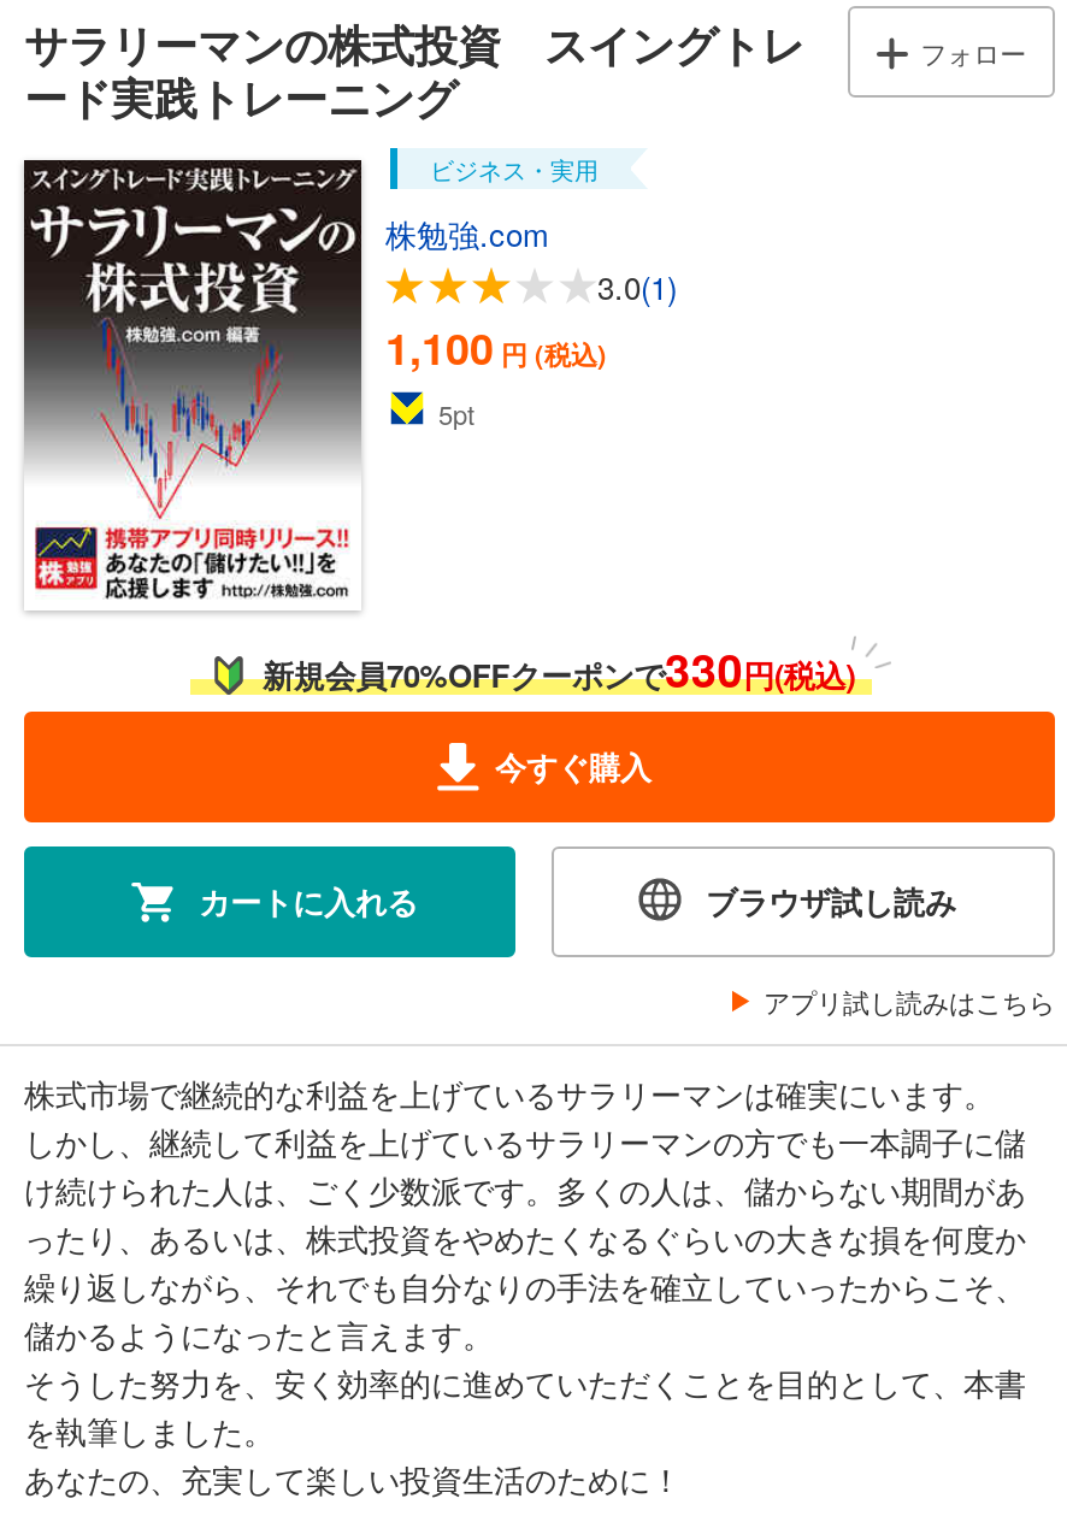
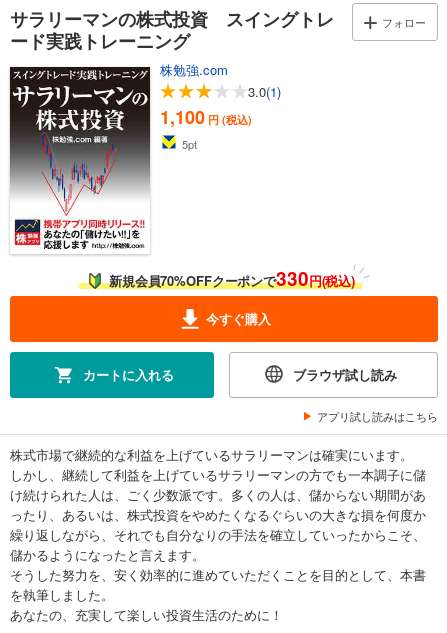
[430,153,599,187] ビジネス・実用 -> none
moved [385,211,677,432] -> [160,60,281,152]: 株勉強.com | 3.0(1) | 1,100円 (税込) | 5pt
[24,242,361,415] [image] -> [11,101,149,145] [image]

